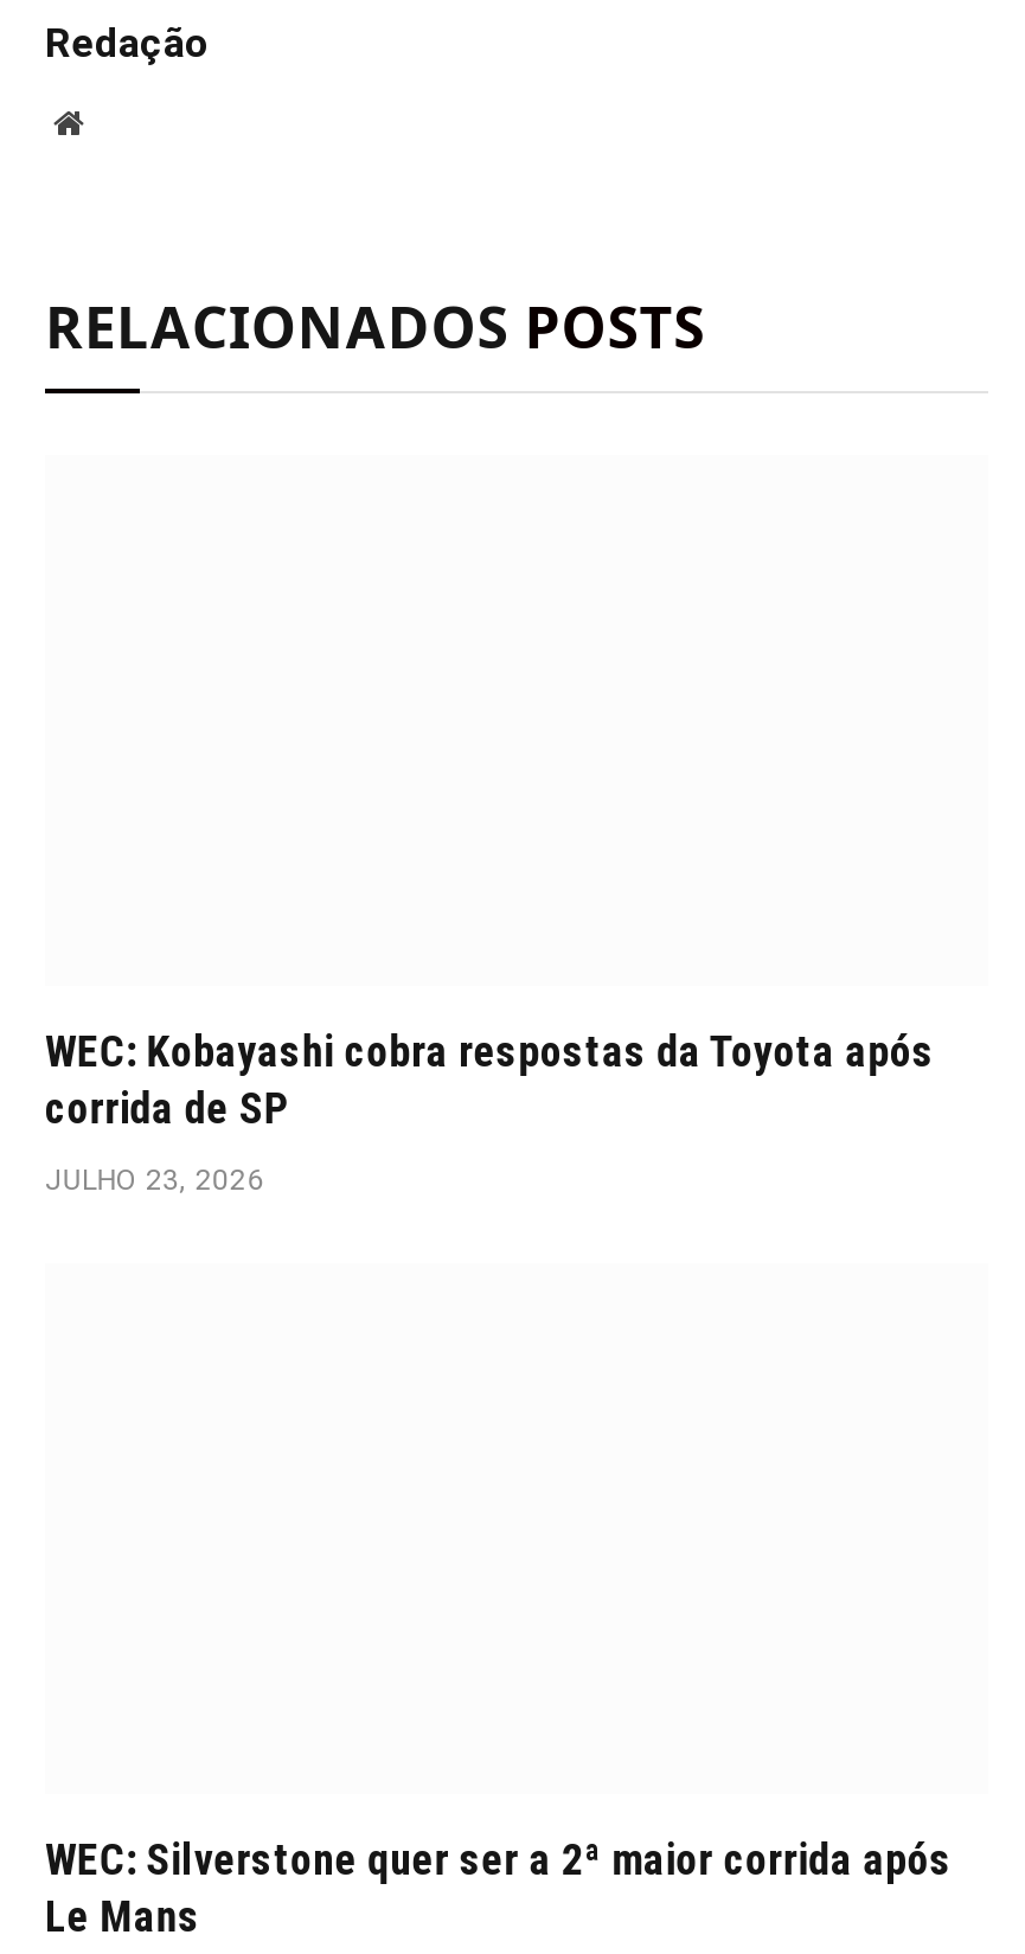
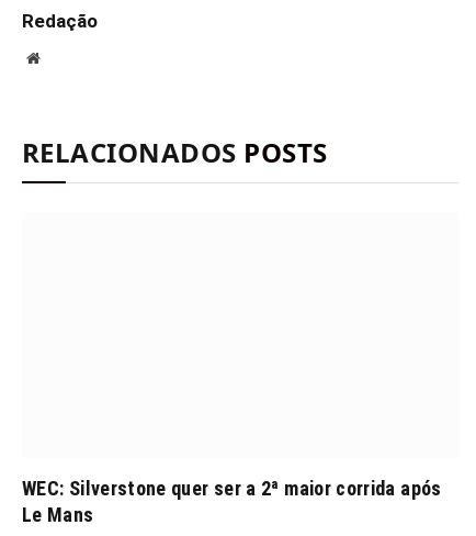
[45,1026,934,1197] WEC: Kobayashi cobra respostas da Toyota após | corrida de SP | JULHO 23, 2026 -> none

